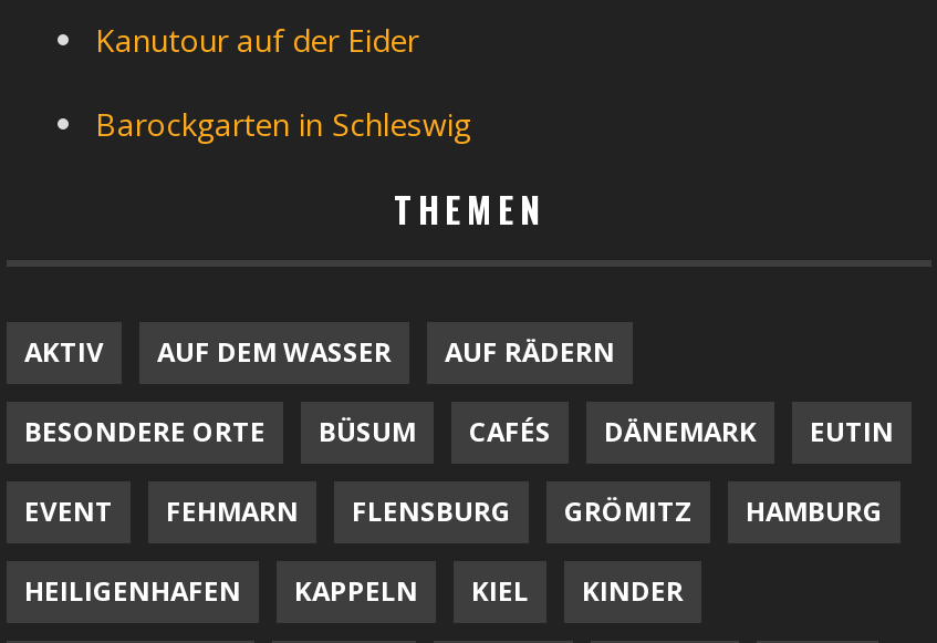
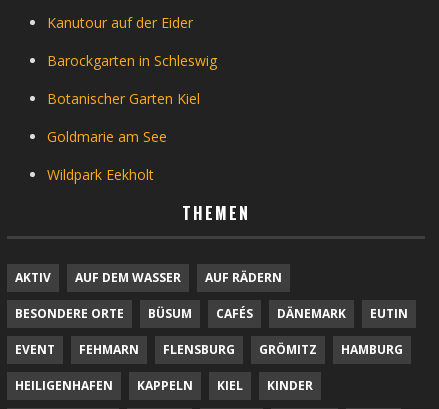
none -> [47,89,200,184] Botanischer Garten Kiel | Goldmarie am See | Wildpark Eekholt

